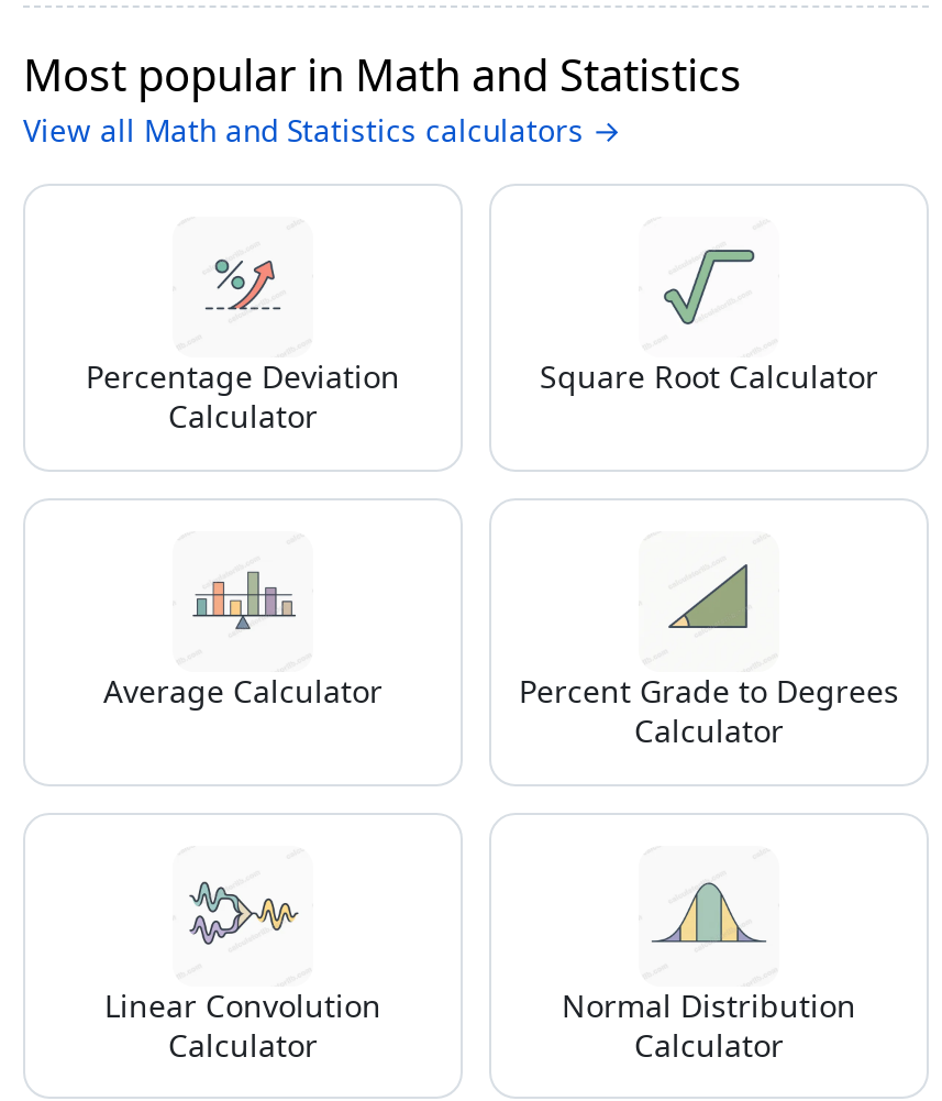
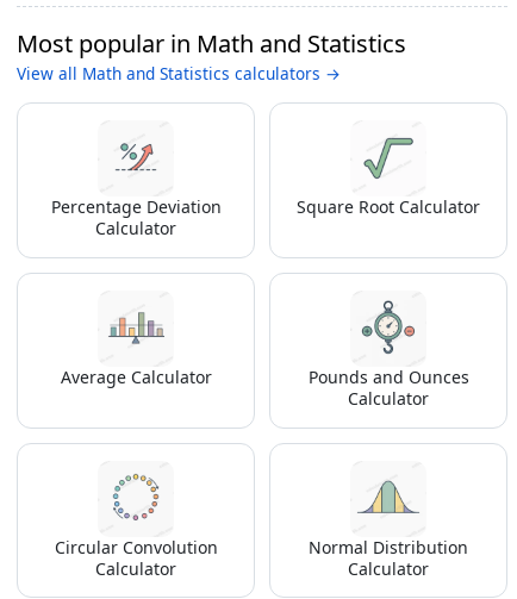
[519,549,899,712] [image] | Percent Grade to Degrees -> [308,299,469,388] [image] | Pounds and Ounces
[104,870,381,1026] [image] | Linear Convolution -> [54,473,217,559] [image] | Circular Convolution

